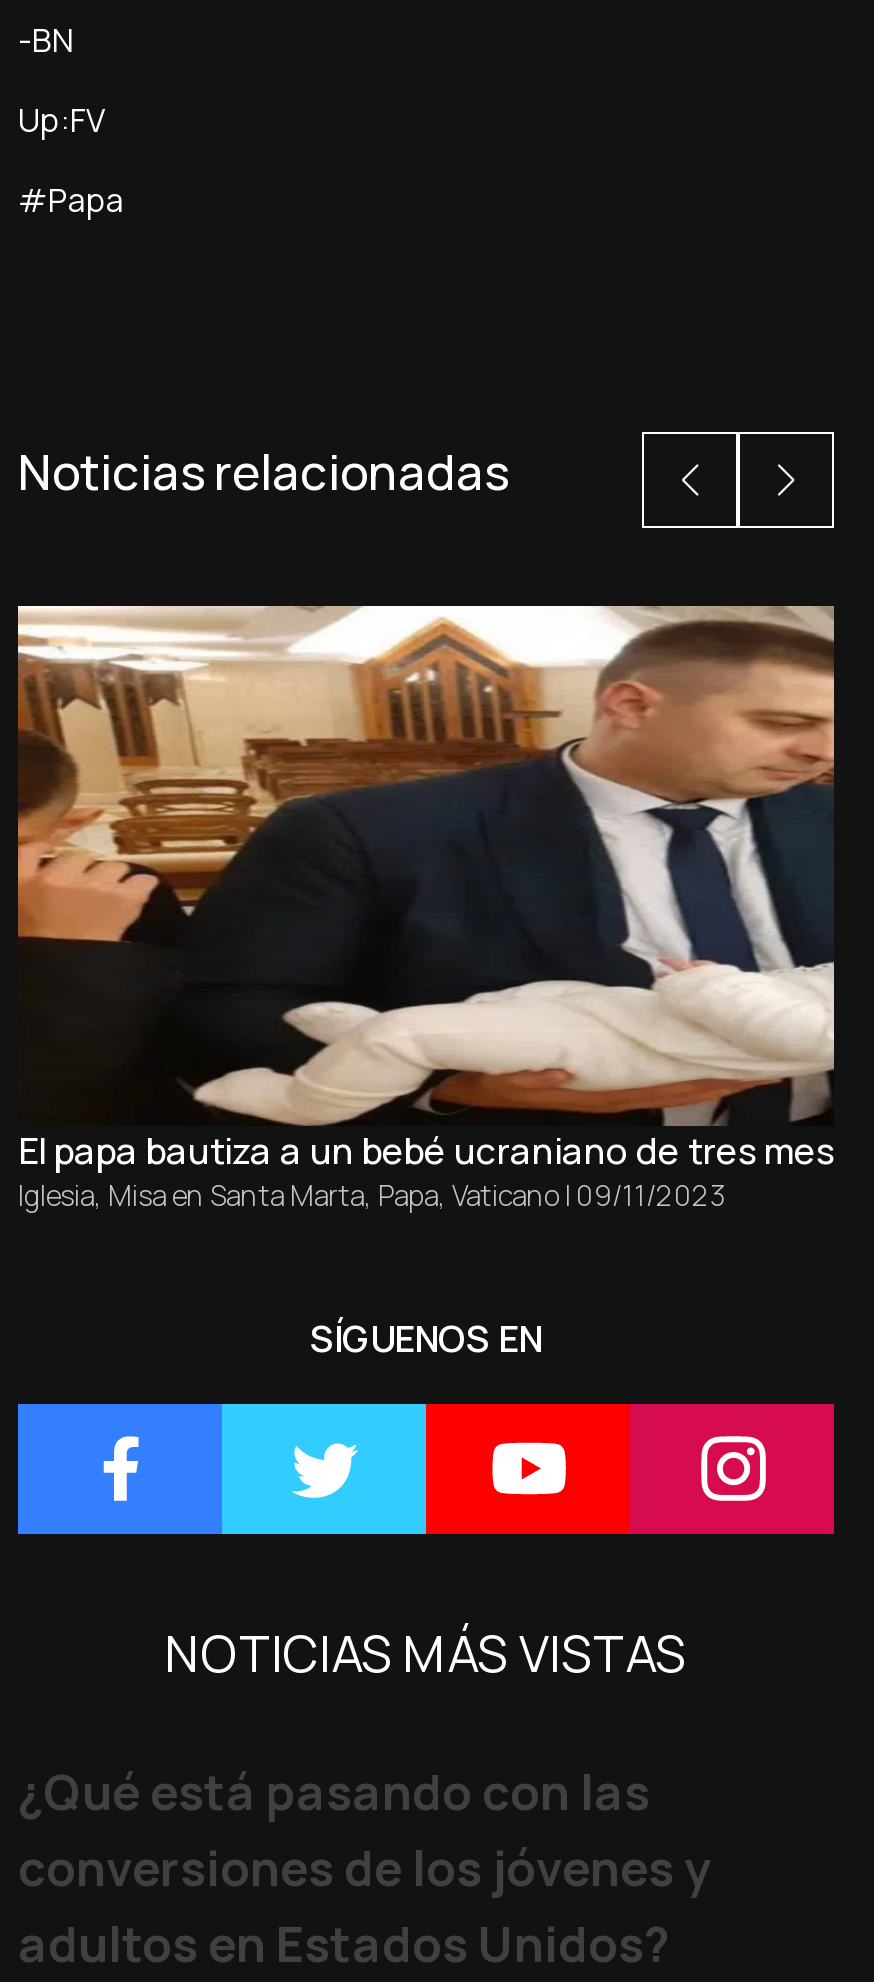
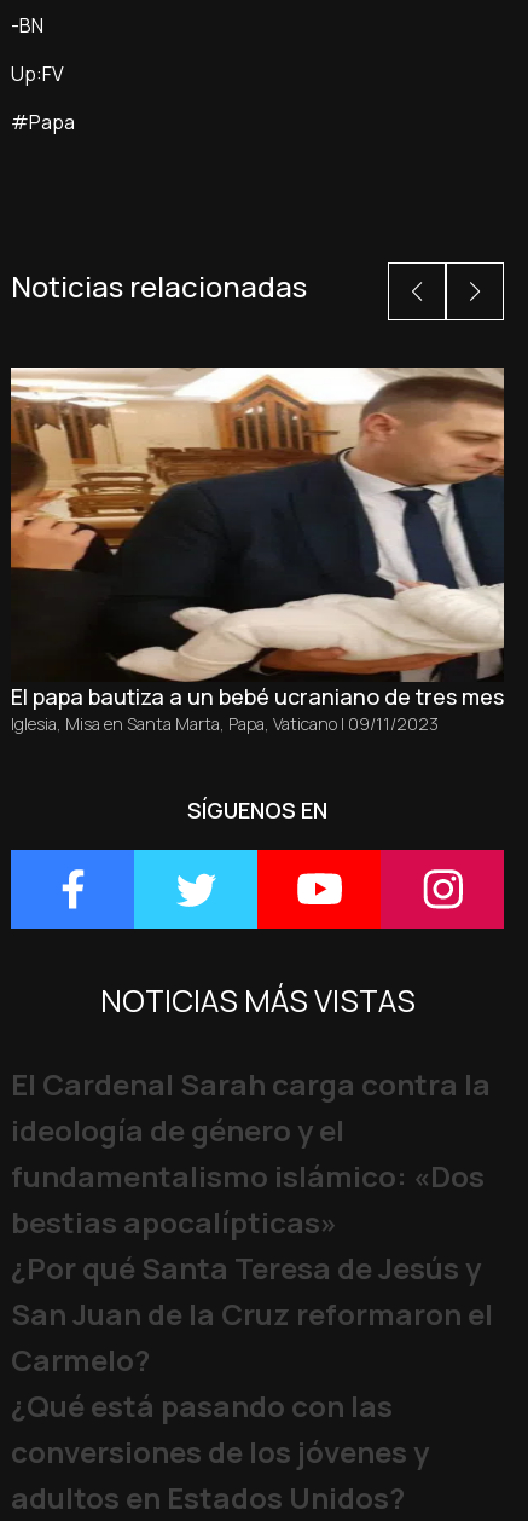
none -> [11,1064,493,1380] El Cardenal Sarah carga contra la | ideología de género y el | fundamentalismo islámico: «Dos | bestias apocalípticas» | ¿Por qué Santa Teresa de Jesús y | San Juan de la Cruz reformaron el | Carmelo?

